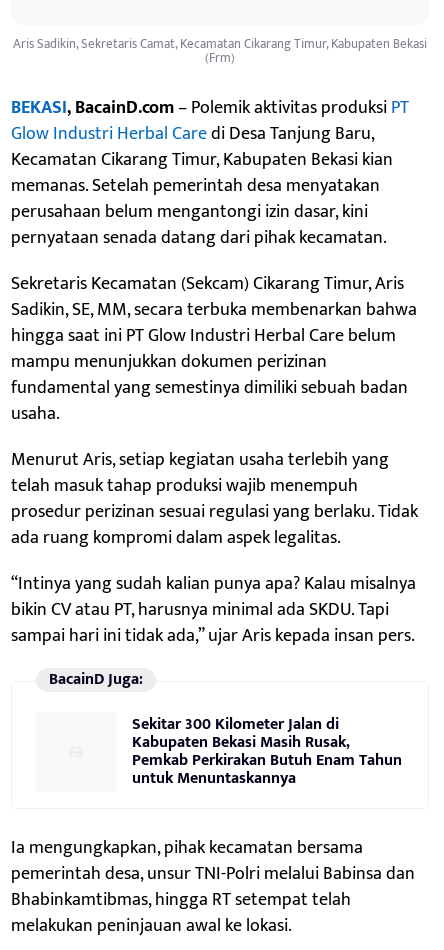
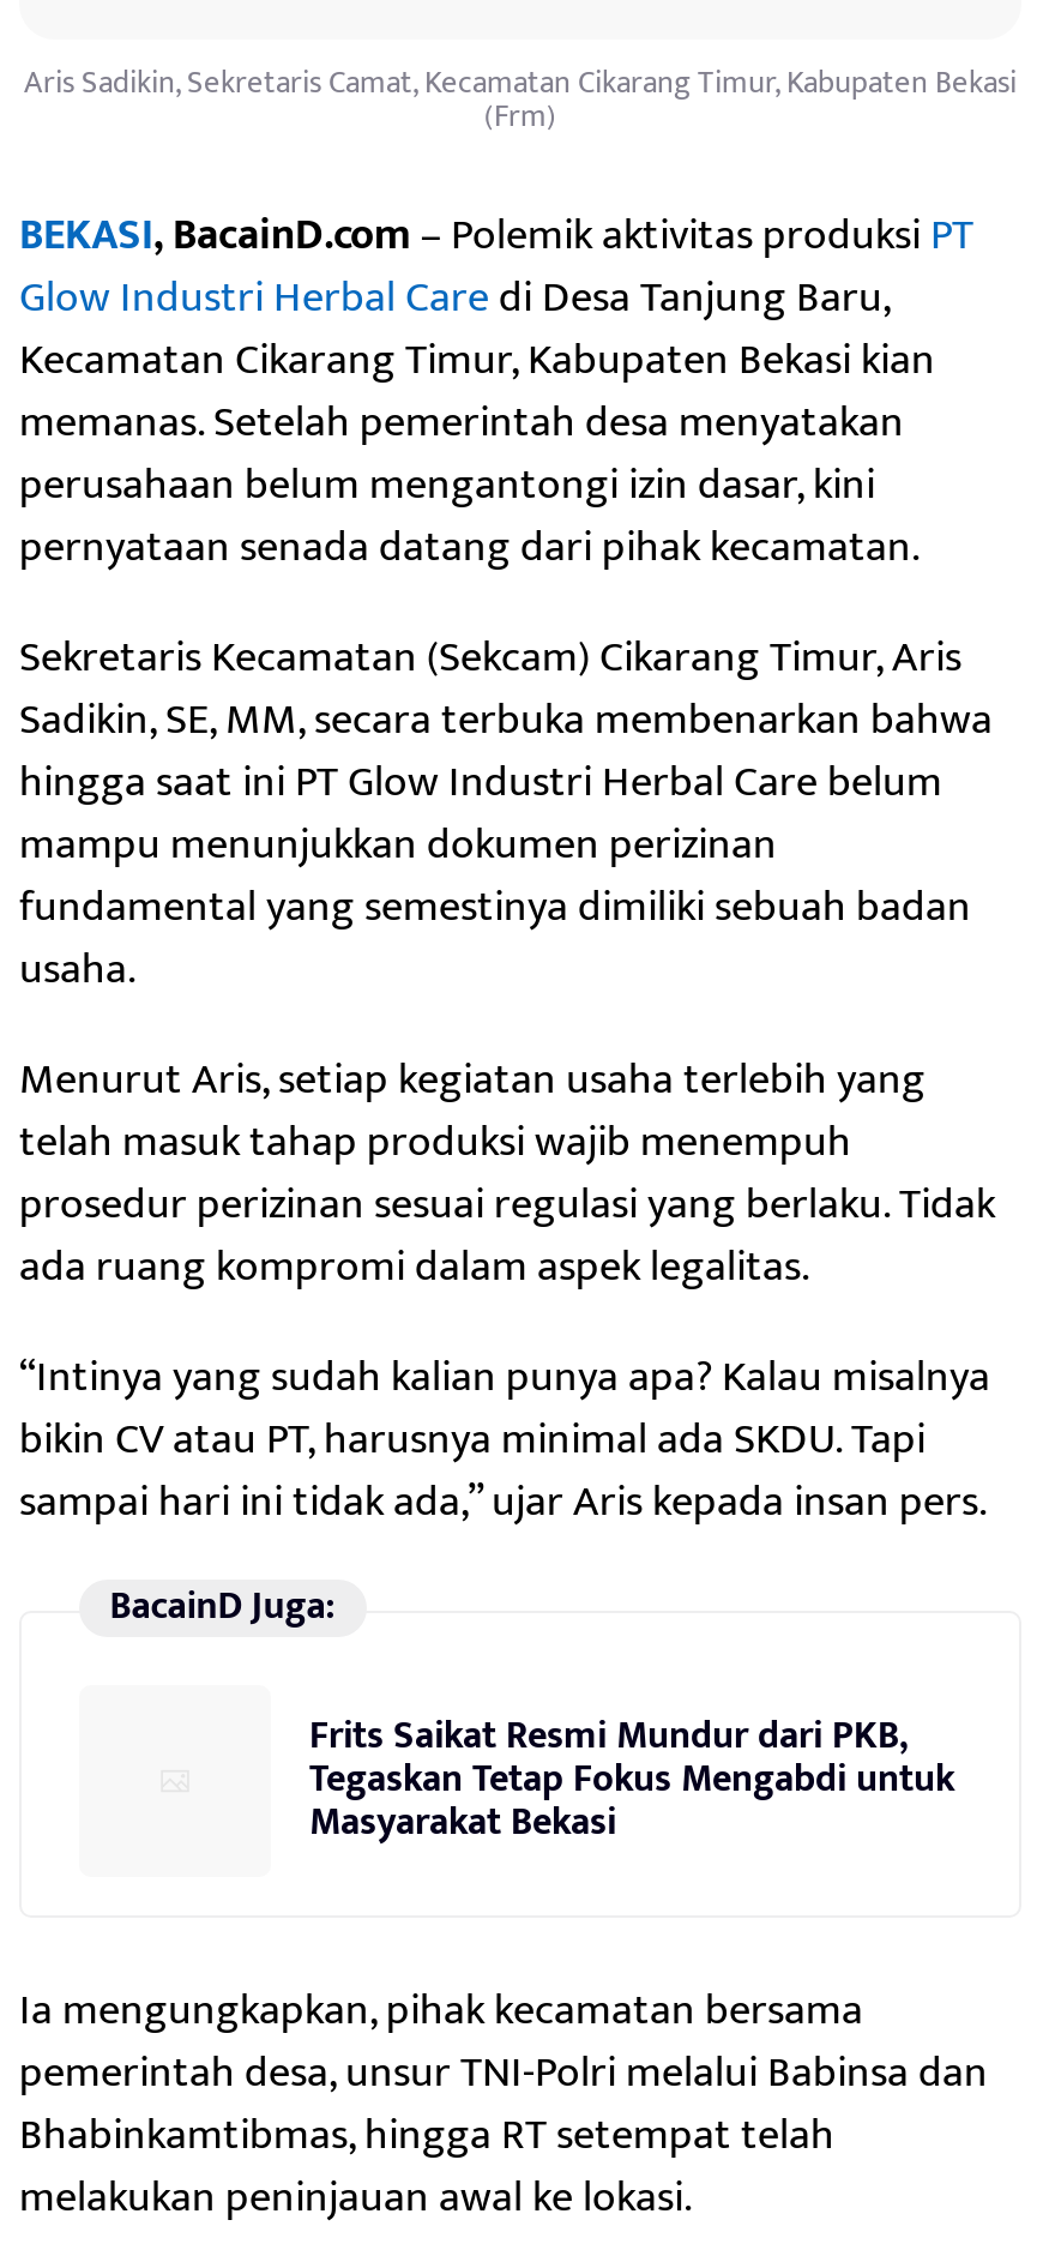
[132,711,402,792] Sekitar 300 Kilometer Jalan di | Kabupaten Bekasi Masih Rusak, | Pemkab Perkirakan Butuh Enam Tahun | untuk Menuntaskannya -> [309,1705,954,1856] Frits Saikat Resmi Mundur dari PKB, | Tegaskan Tetap Fokus Mengabdi untuk | Masyarakat Bekasi

